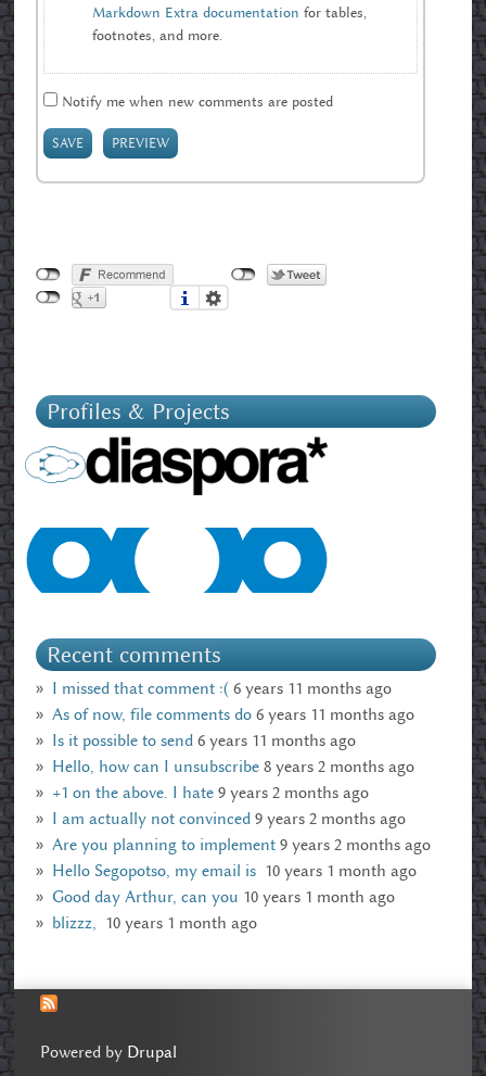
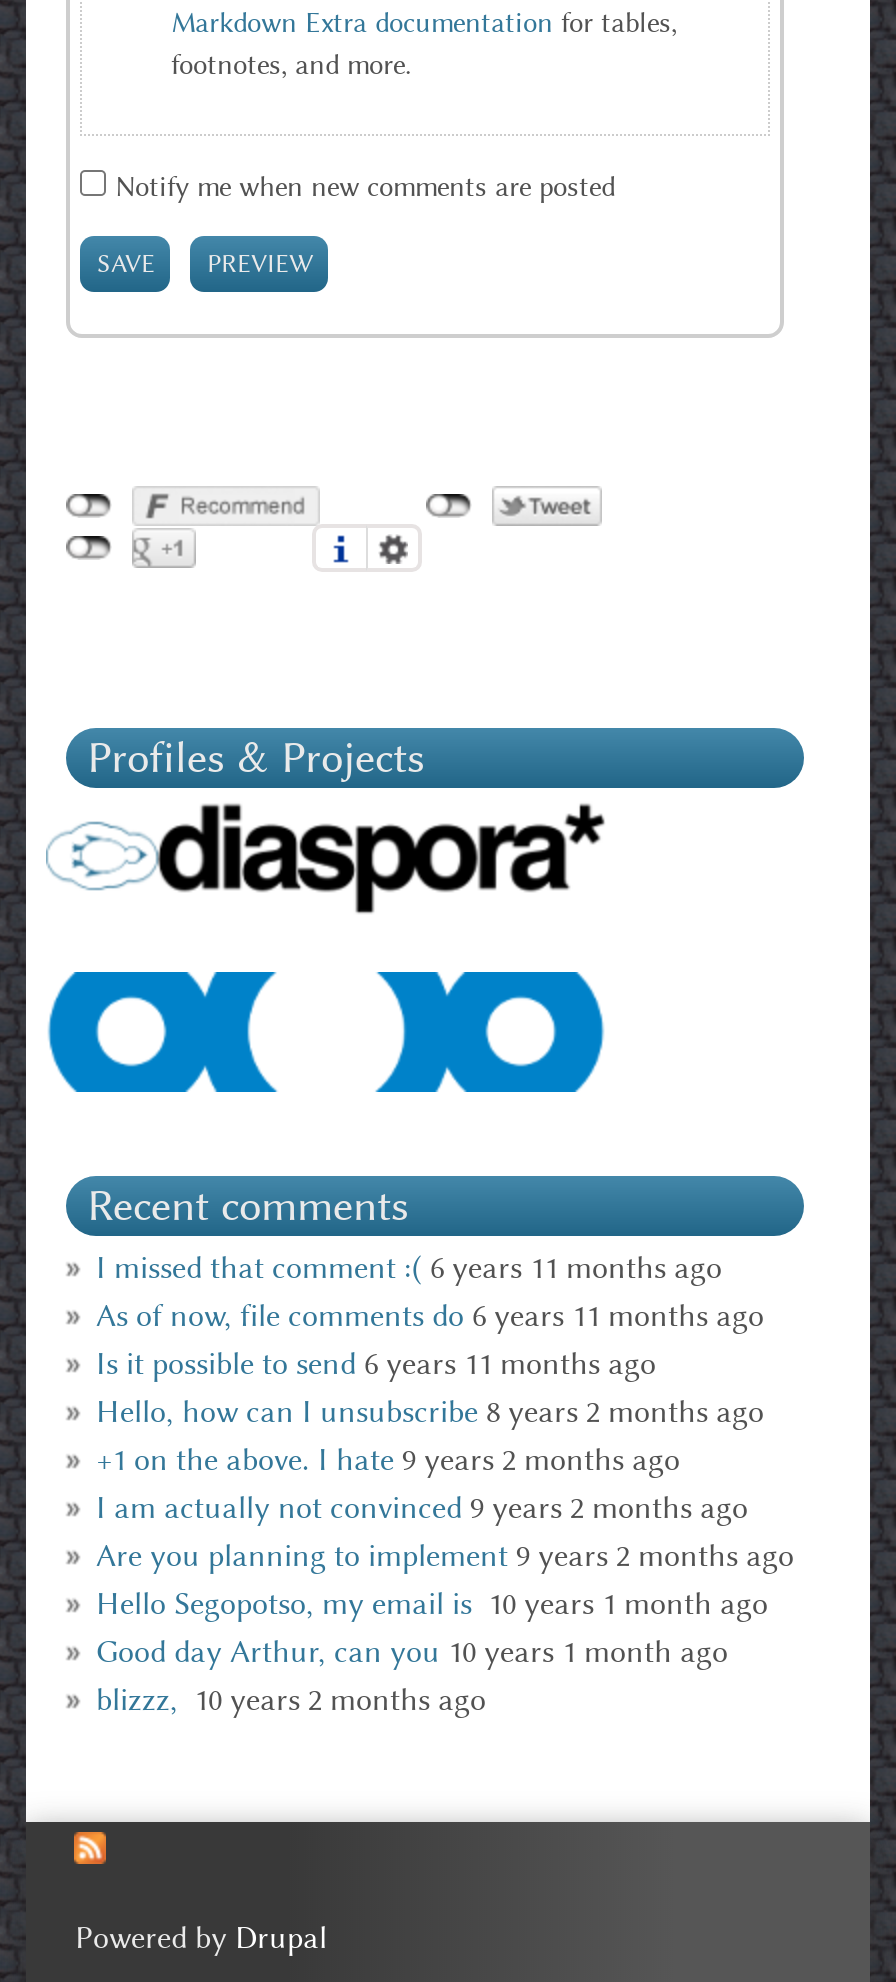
[52,913,257,933] blizzz, 10 years 1 month ago -> [96,1682,486,1718] blizzz, 10 years 2 months ago

